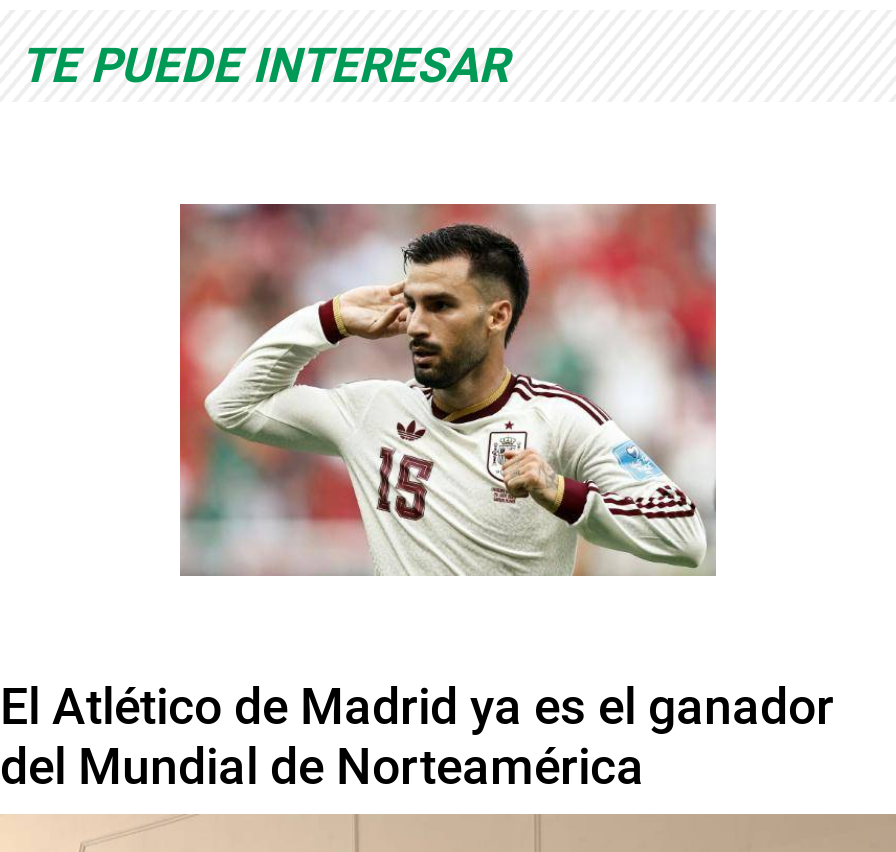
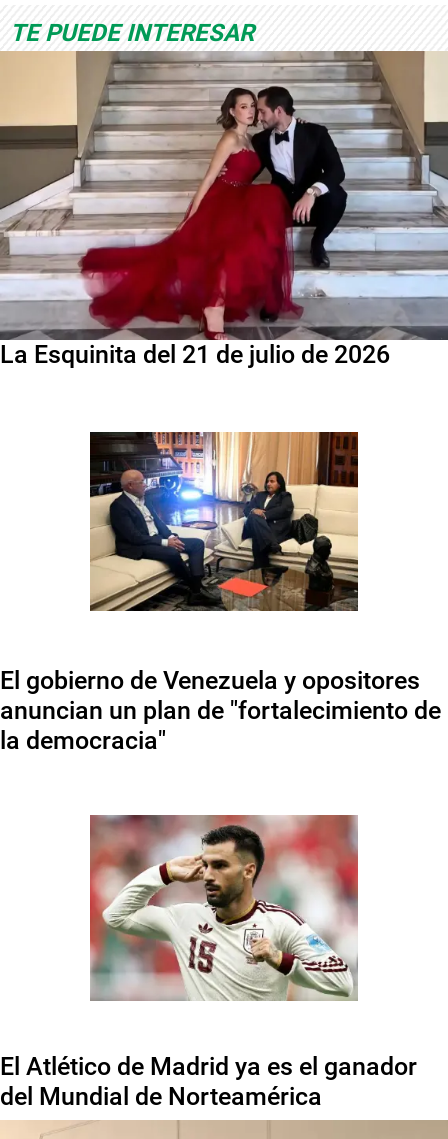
none -> [0,50,445,368] [image] | La Esquinita del 21 de julio de 2026
none -> [0,666,441,755] El gobierno de Venezuela y opositores | anuncian un plan de "fortalecimiento de | la democracia"
none -> [89,431,359,612] [image]

